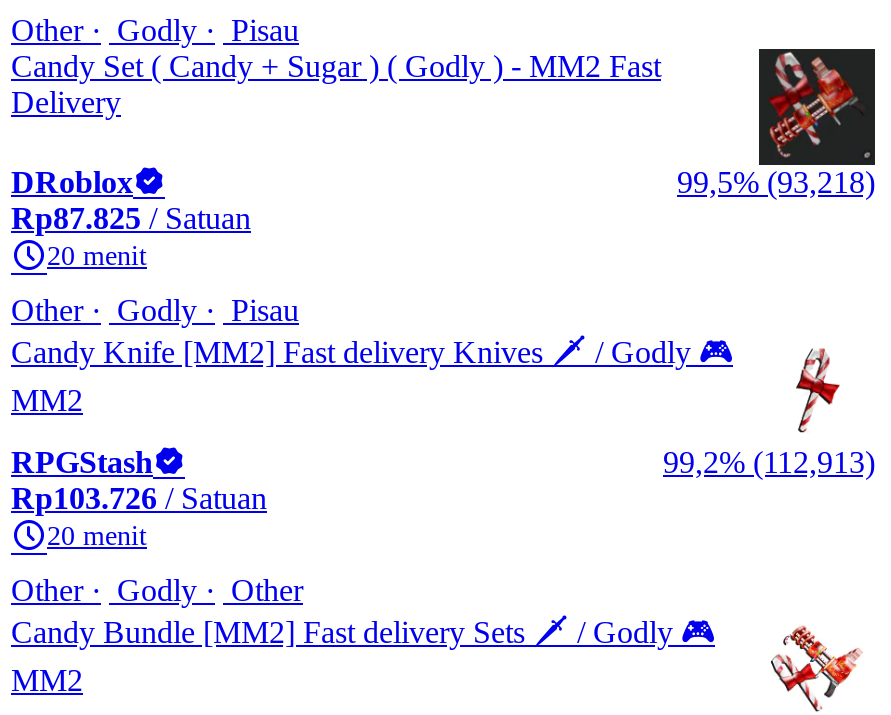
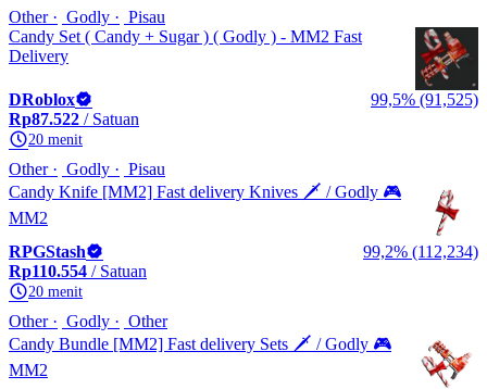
[677,165,875,199] 99,5% (93,218) -> [371,90,478,109] 99,5% (91,525)
[11,201,251,235] Rp87.825 / Satuan -> [9,110,139,128] Rp87.522 / Satuan
[663,445,875,479] 99,2% (112,913) -> [363,242,478,261] 99,2% (112,234)
[11,481,267,515] Rp103.726 / Satuan -> [9,262,147,280] Rp110.554 / Satuan

